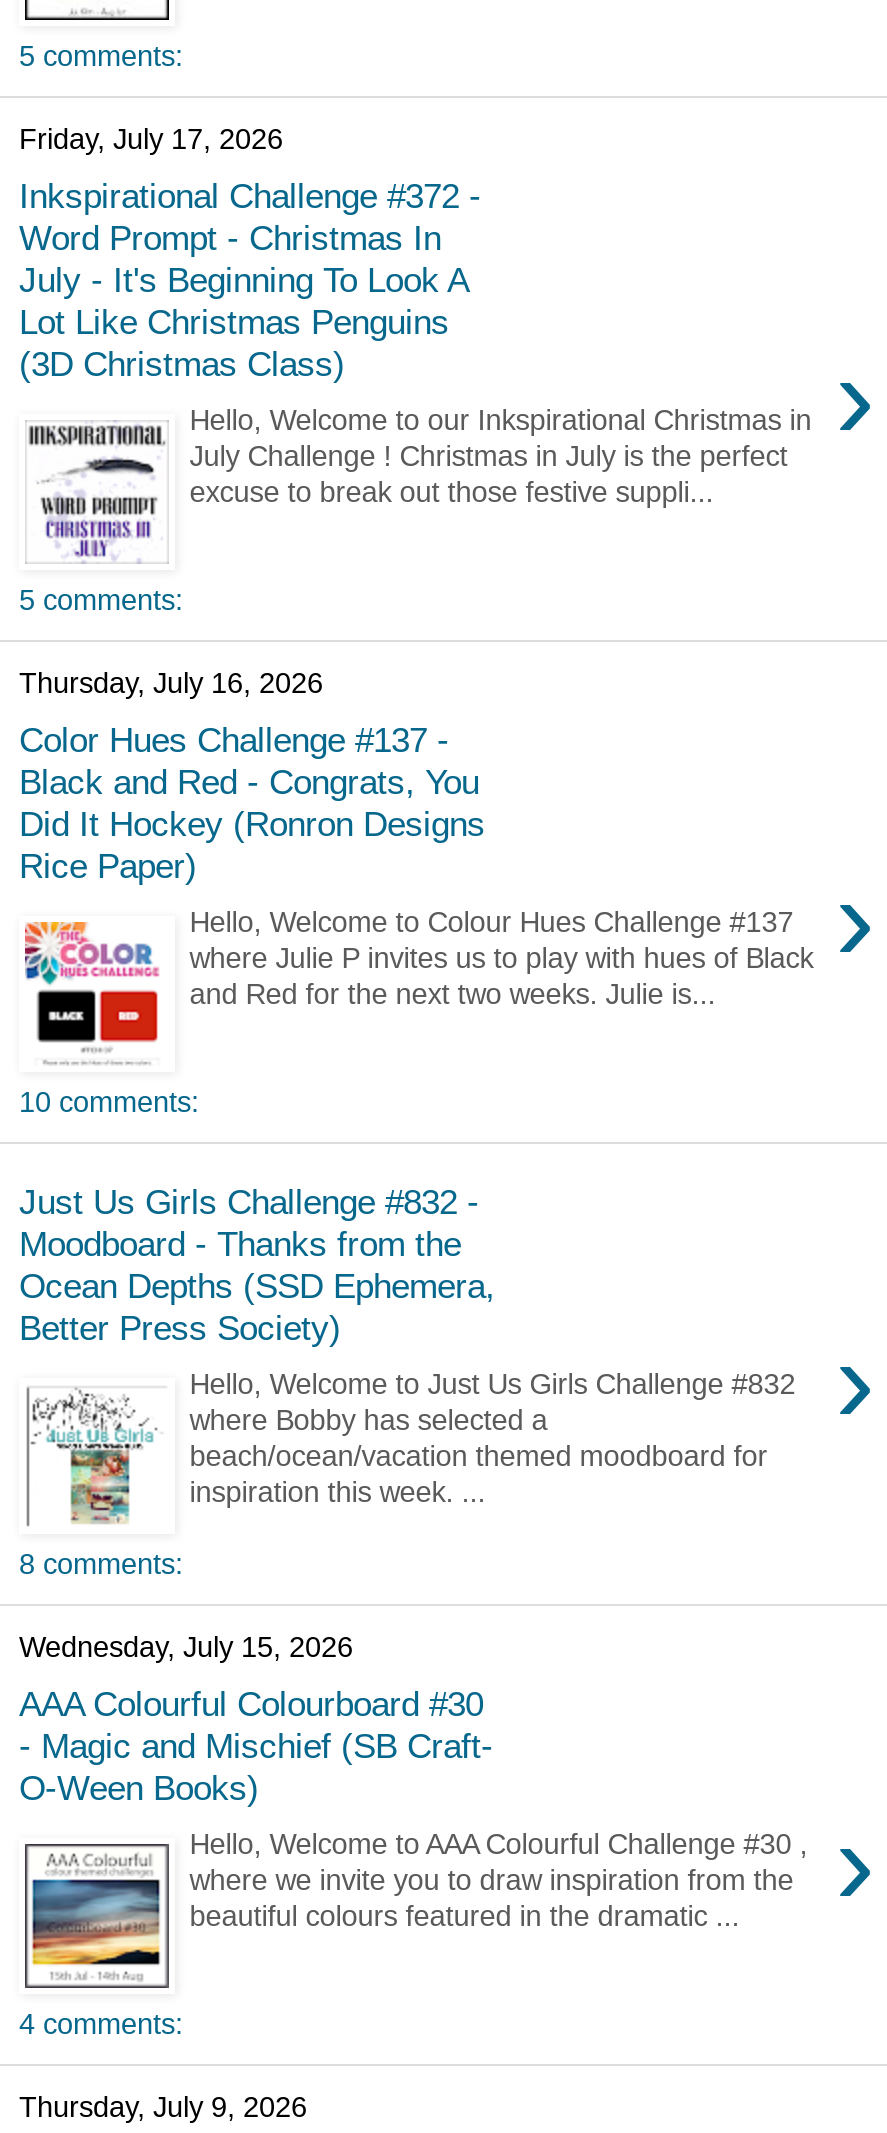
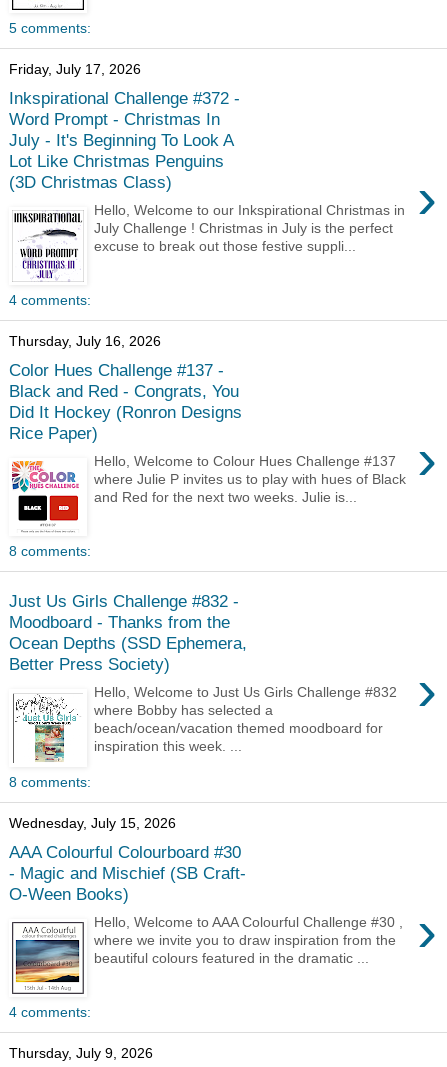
[19,584,183,616] 5 comments: -> [9,292,91,308] 4 comments:
[19,1086,199,1118] 10 comments: -> [9,543,91,559] 8 comments:

